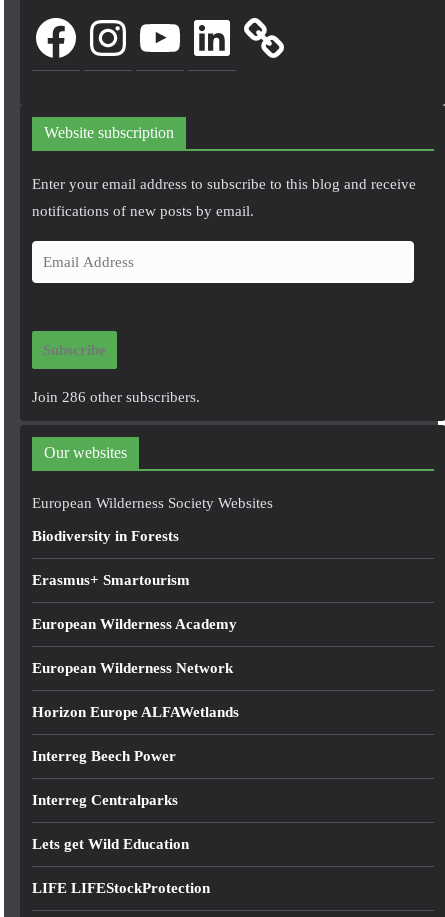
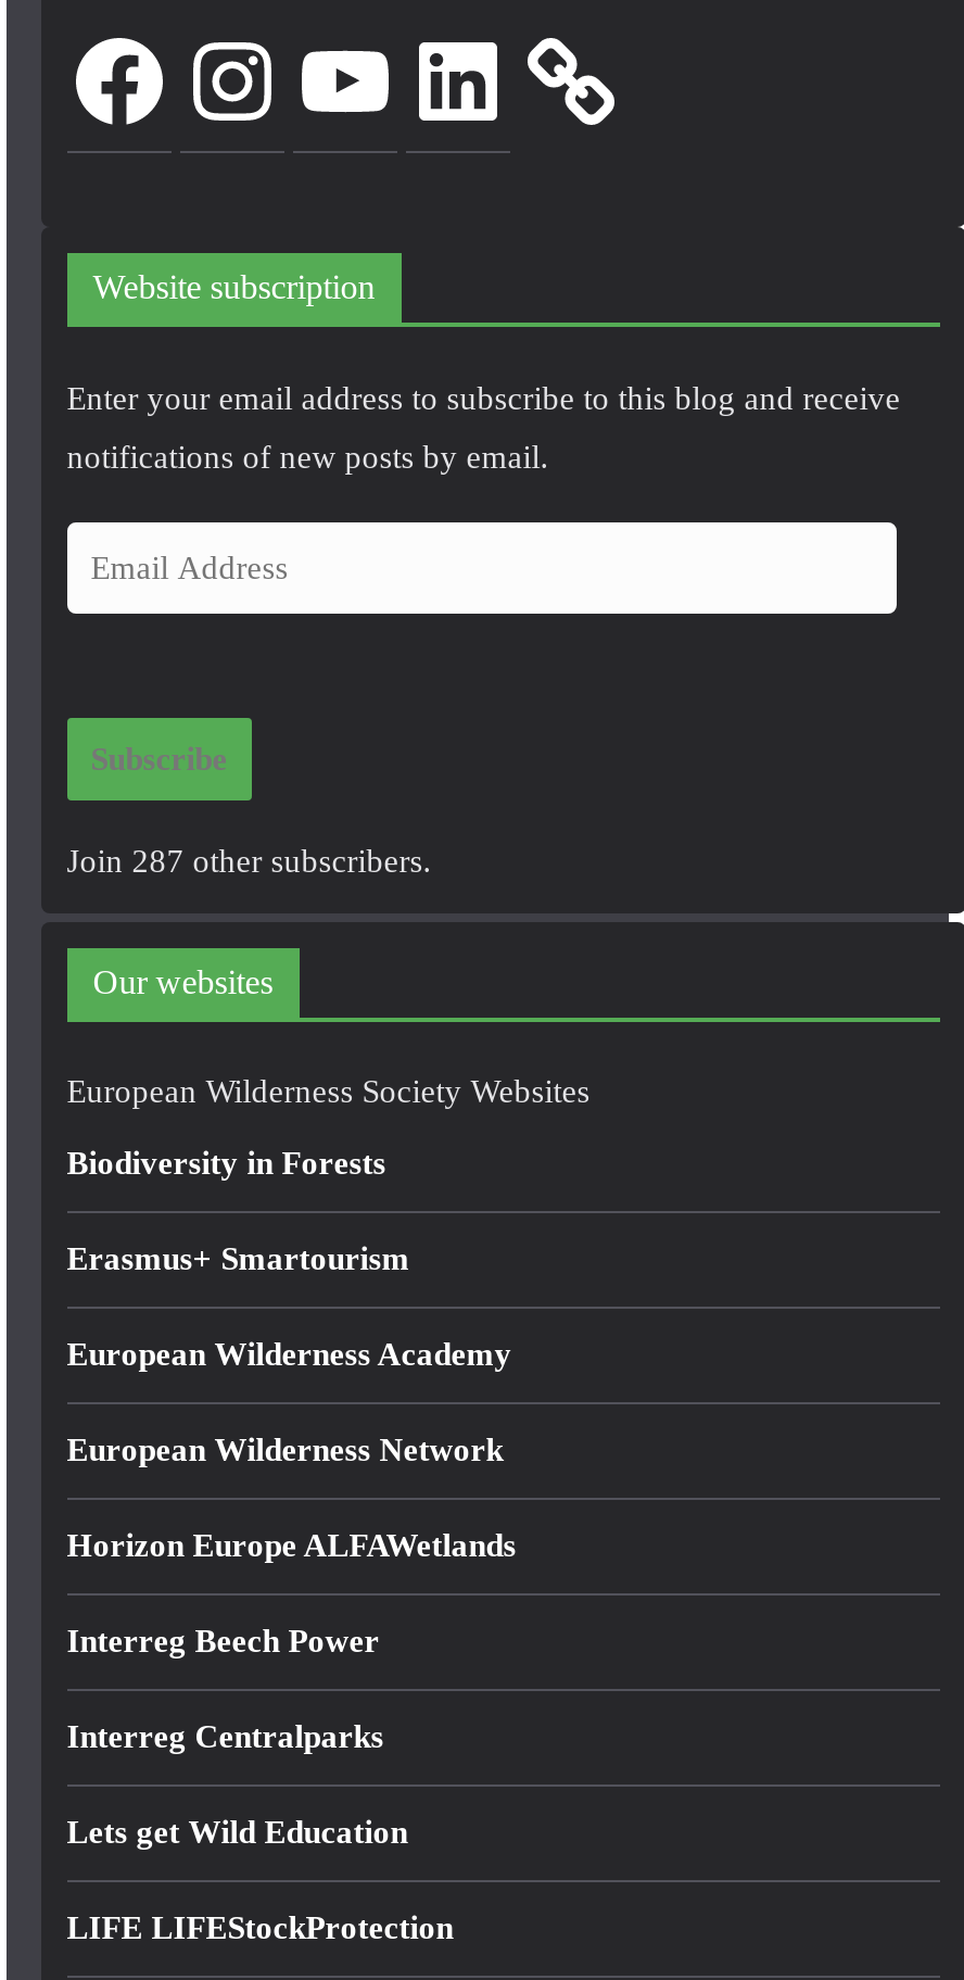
[32,389,200,405] Join 286 other subscribers. -> [67,844,431,879] Join 287 other subscribers.

